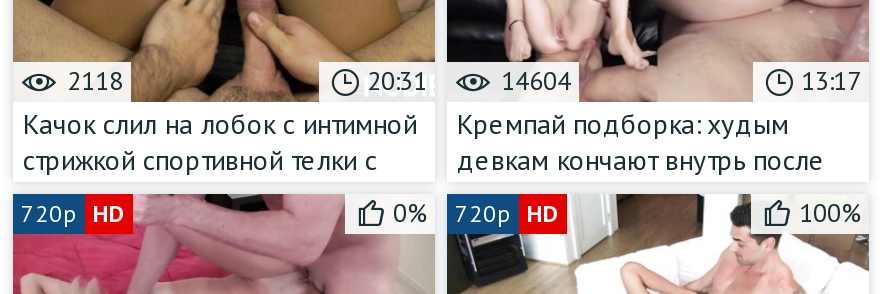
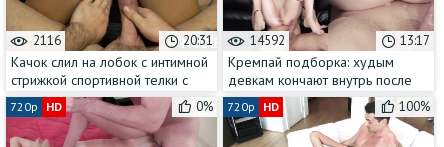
[61,64,123,98] 2118 -> [30,32,61,49] 2116
[367,64,571,98] 20:31 14604 -> [183,32,285,49] 20:31 14592

